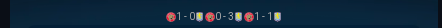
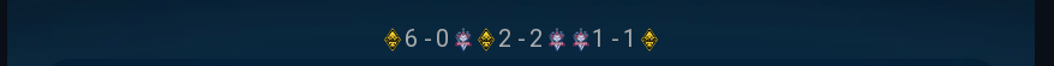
[175,10,233,21] 1 - 0 | 0 - 3 -> [405,24,544,50] 6 - 0 | 2 - 2

